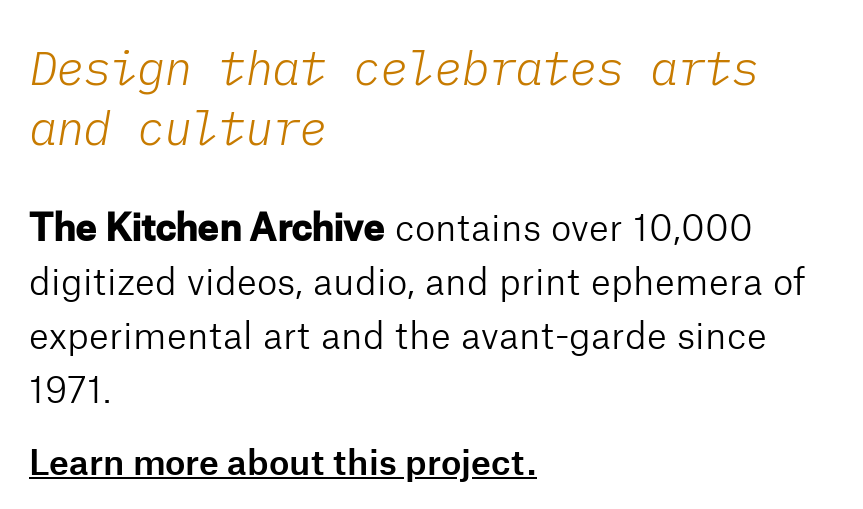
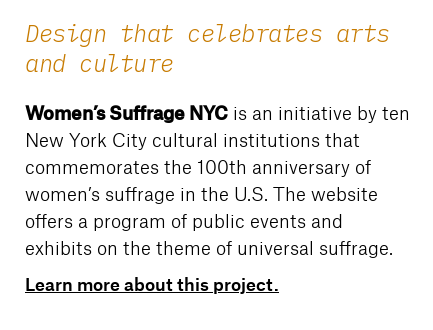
[29,203,805,411] The Kitchen Archive contains over 10,000 | digitized videos, audio, and print ephemera of | experimental art and the avant-garde since | 1971. -> [25,101,410,259] Women’s Suffrage NYC is an initiative by ten | New York City cultural institutions that | commemorates the 100th anniversary of | women’s suffrage in the U.S. The website | offers a program of public events and | exhibits on the theme of universal suffrage.

